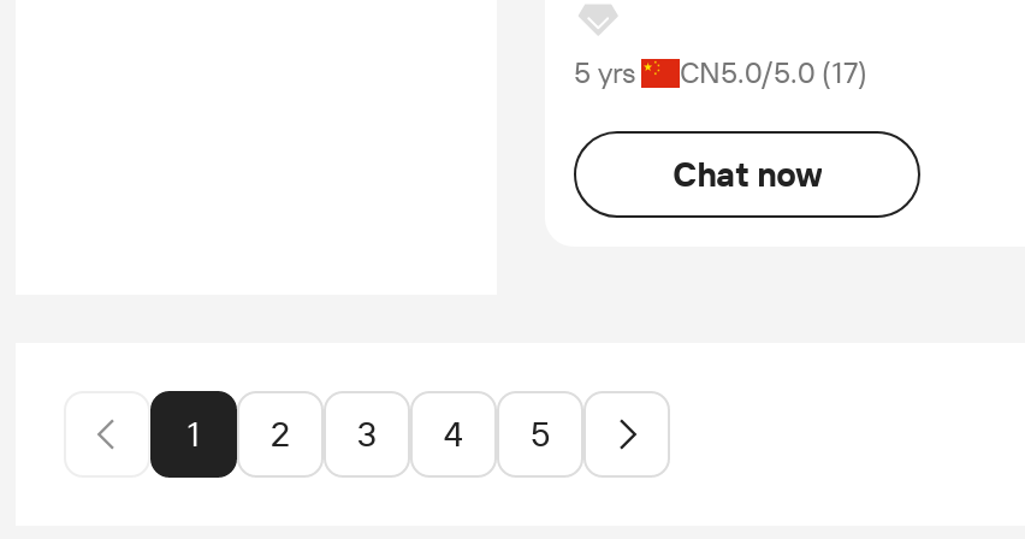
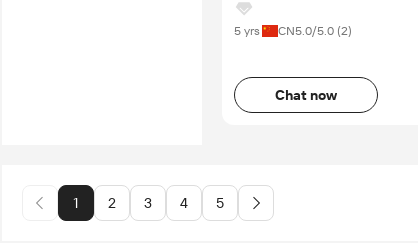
[574,57,867,90] 5 yrs CN5.0/5.0 (17) -> [234,24,352,38] 5 yrs CN5.0/5.0 (2)

